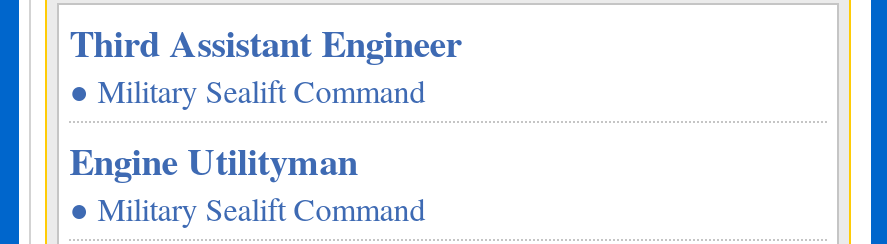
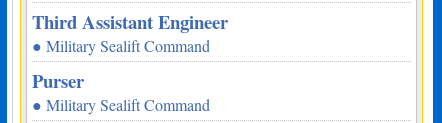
[69,133,357,187] Engine Utilityman -> [32,67,84,94] Purser

